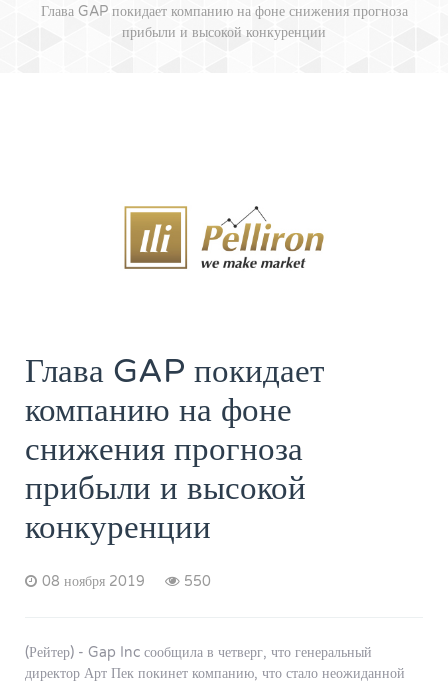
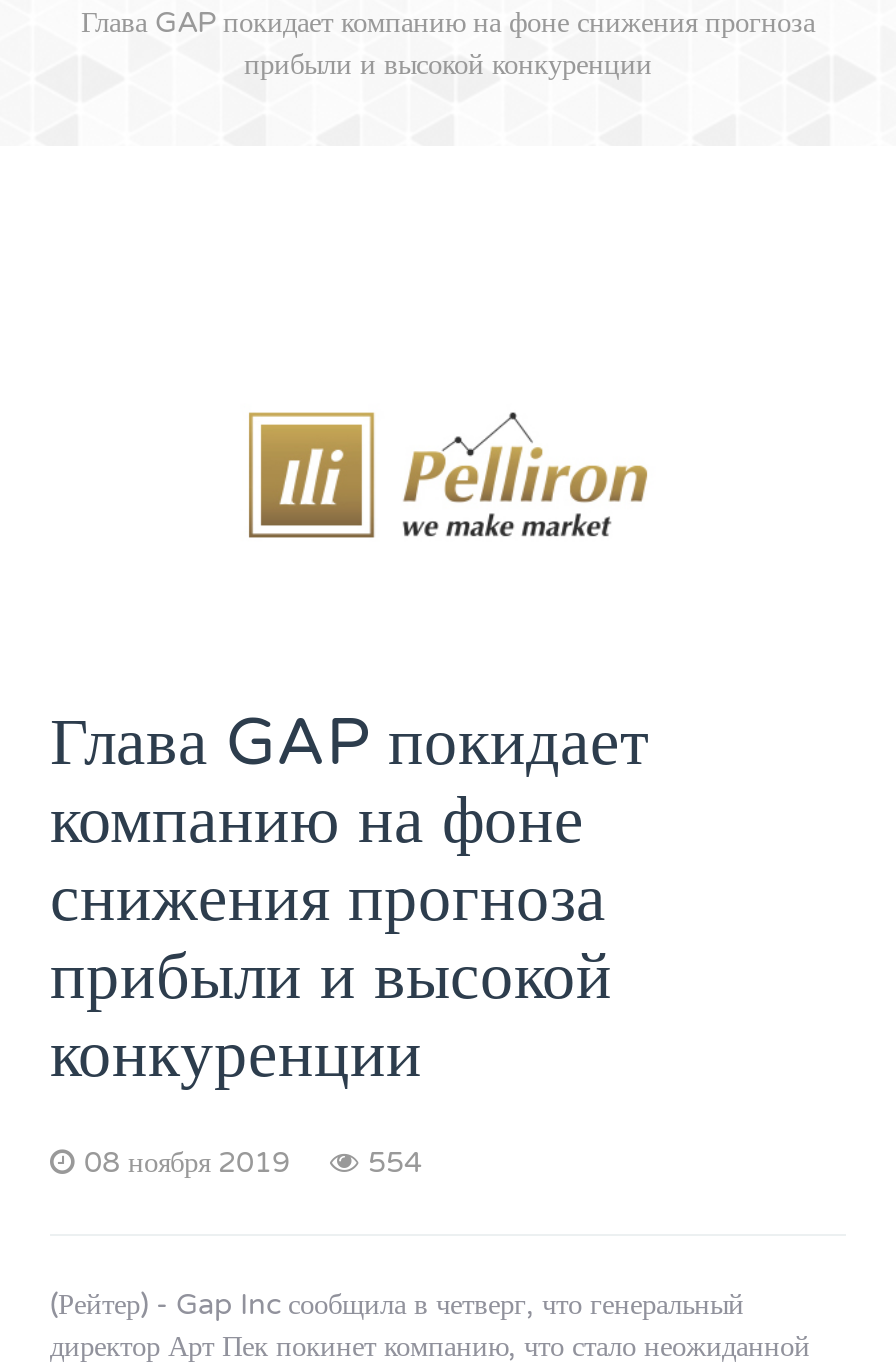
[184,573,211,590] 550 -> [368,1145,422,1179] 554

